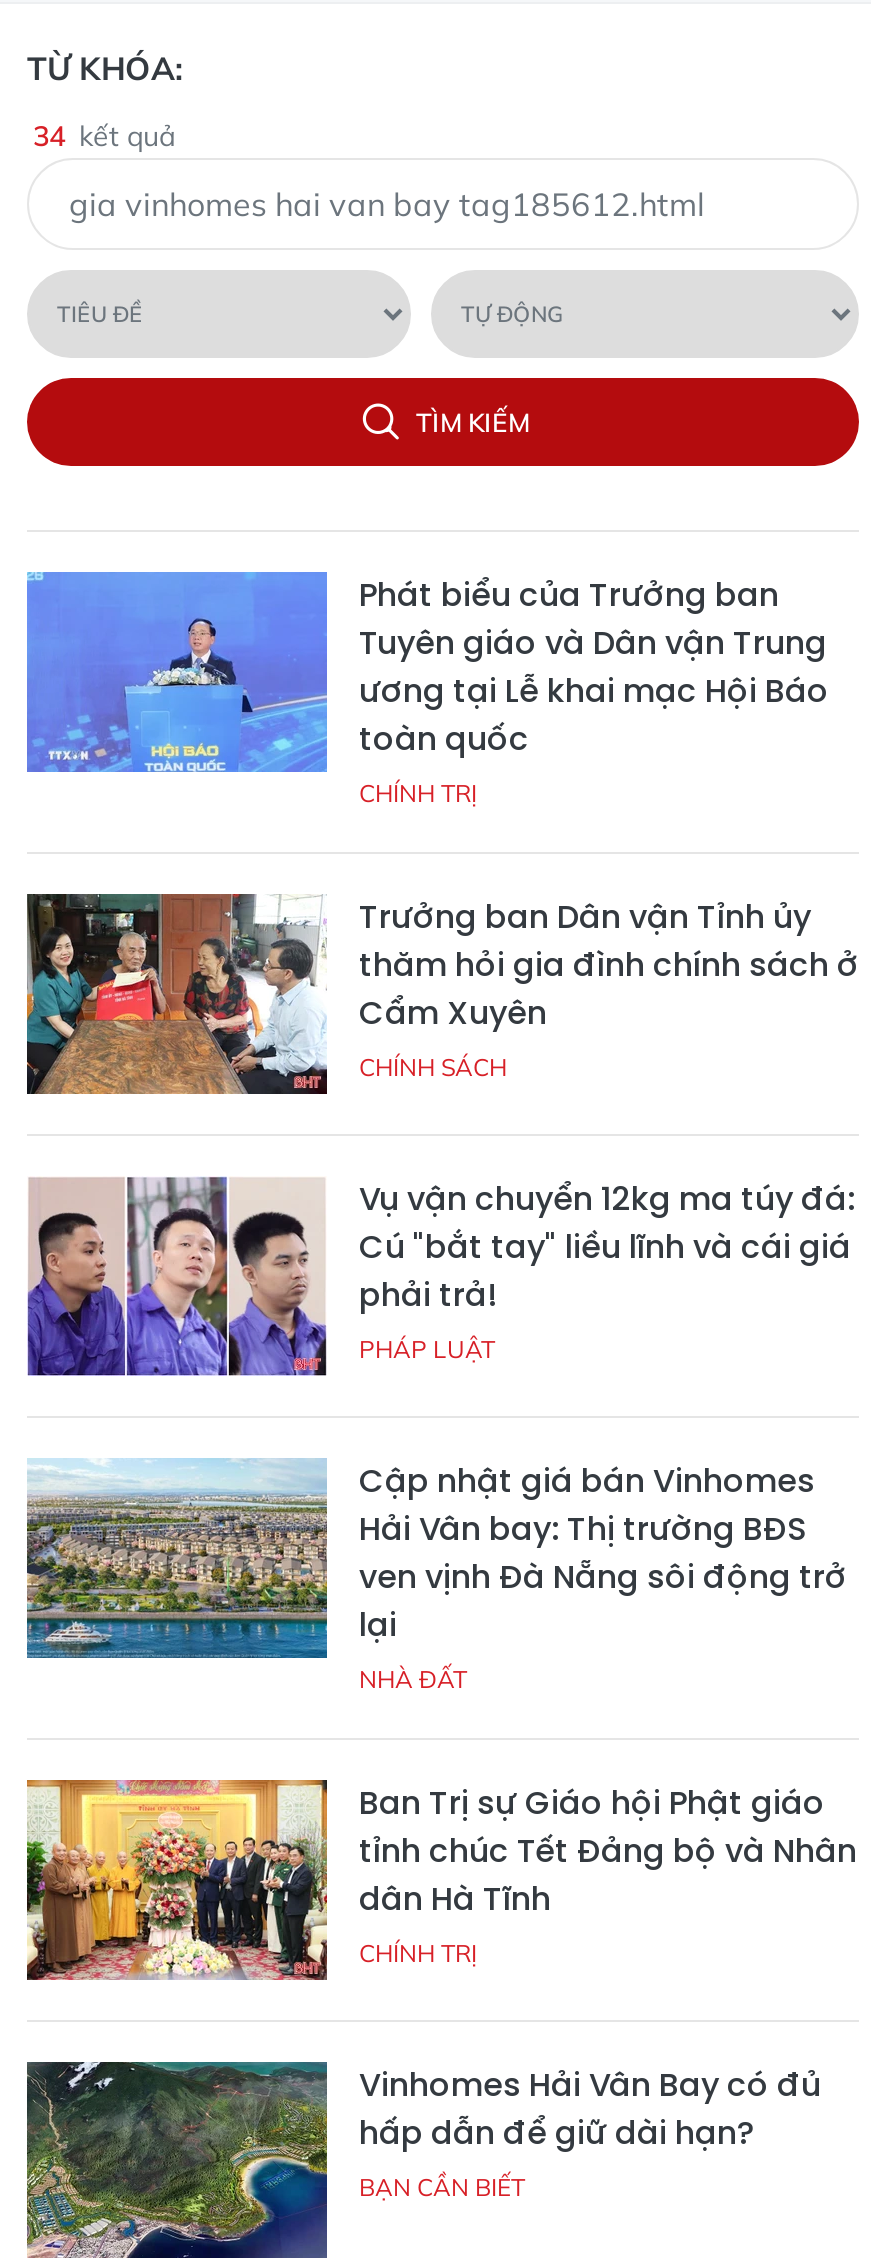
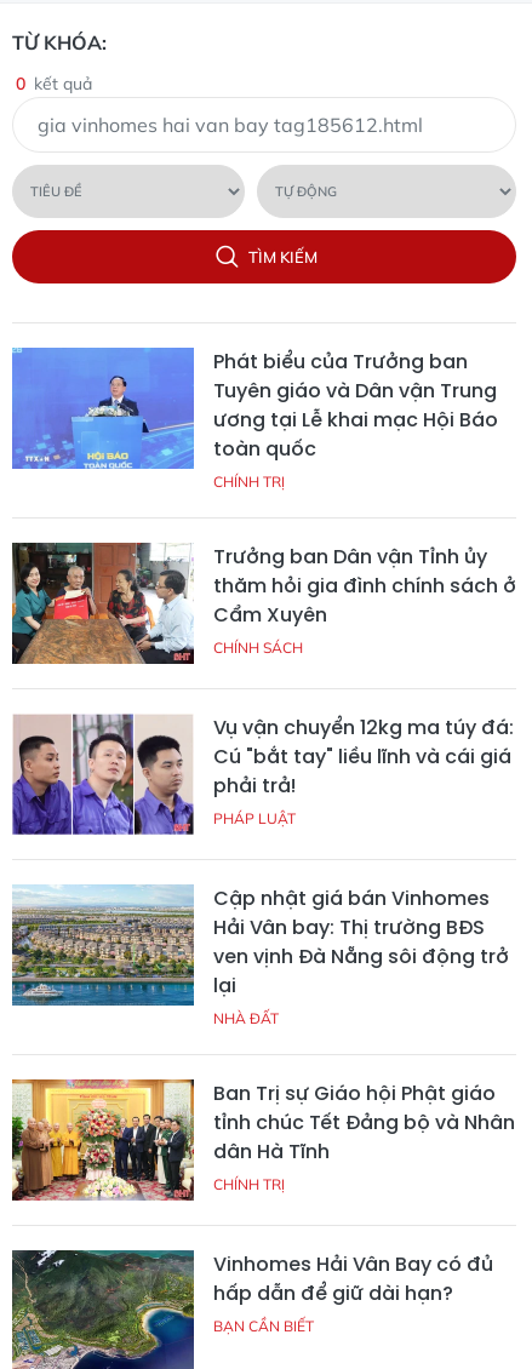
[33,118,175,154] 34 kết quả -> [16,73,92,94] 0 kết quả

